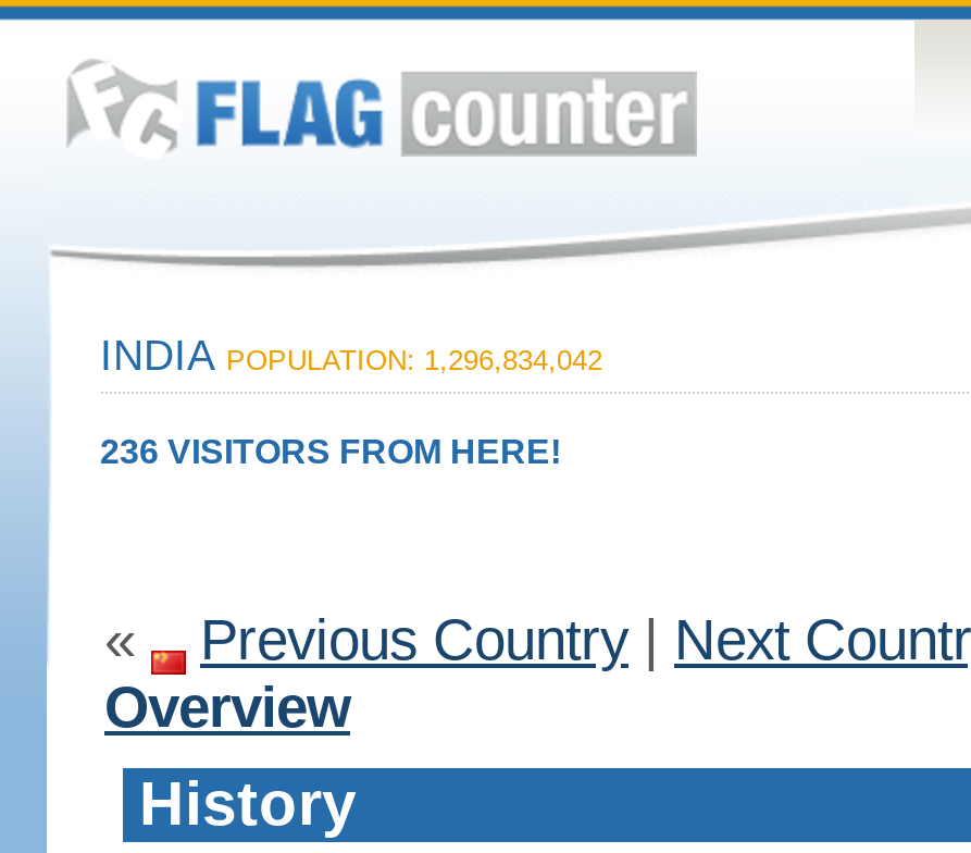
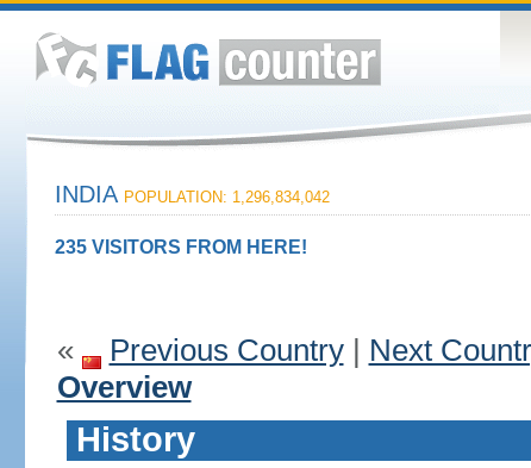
[100,433,561,470] 236 VISITORS FROM HERE! -> [54,237,307,257] 235 VISITORS FROM HERE!

